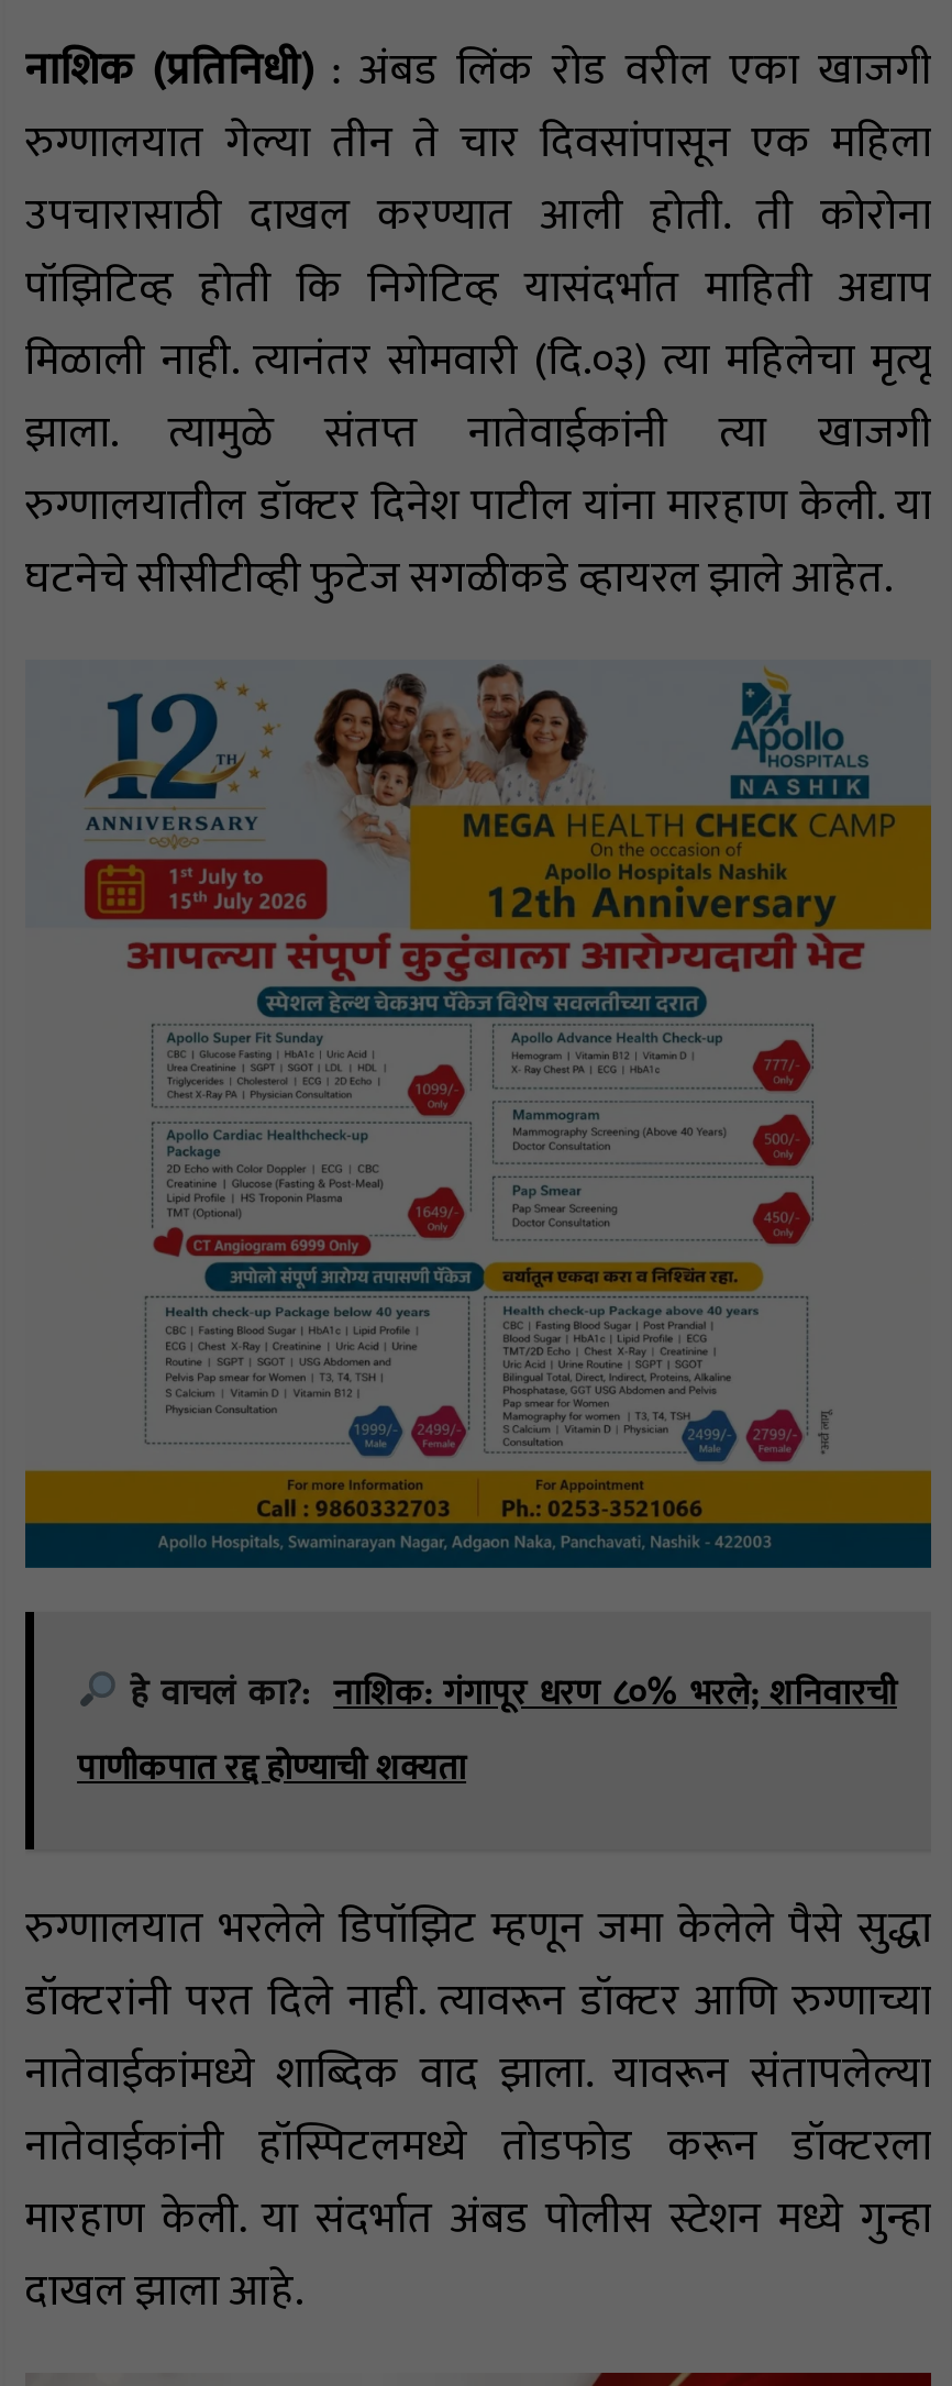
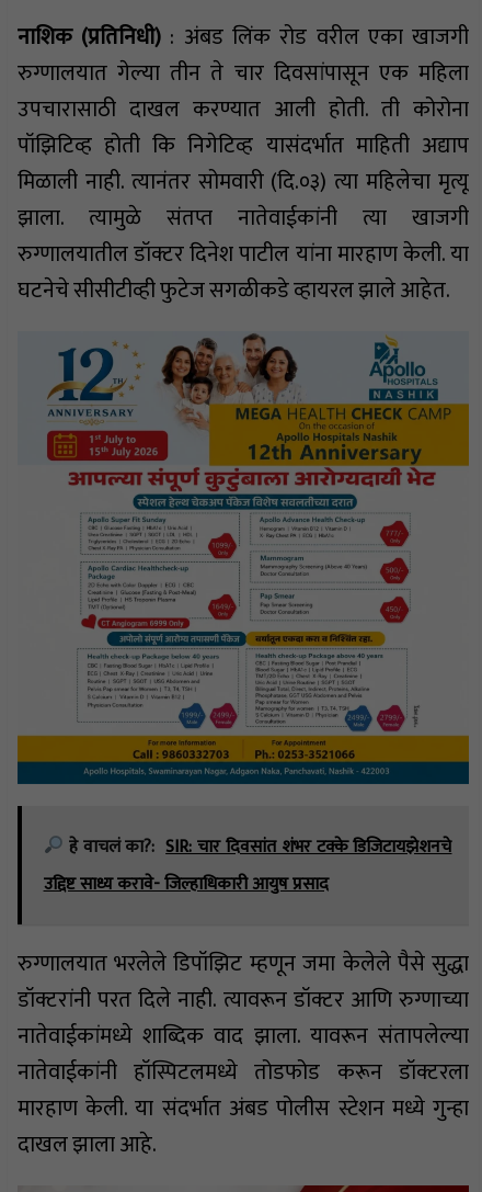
[77,1664,897,1799] हे वाचलं का?: नाशिक: गंगापूर धरण ८०% भरले; शनिवारची | पाणीकपात रद्द होण्याची शक्यता -> [43,832,452,899] हे वाचलं का?: SIR: चार दिवसांत शंभर टक्के डिजिटायझेशनचे | उद्दिष्ट साध्य करावे- जिल्हाधिकारी आयुष प्रसाद

